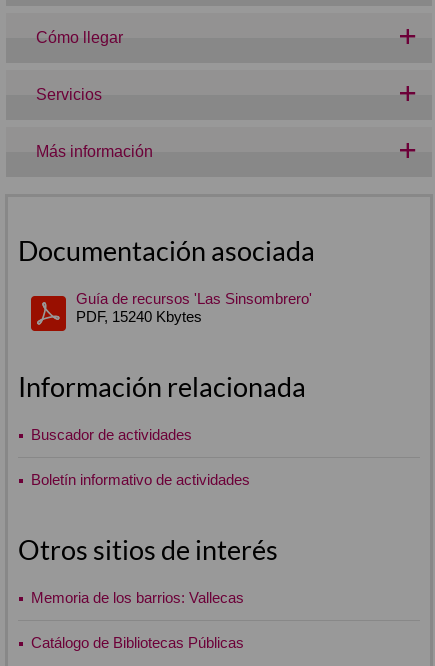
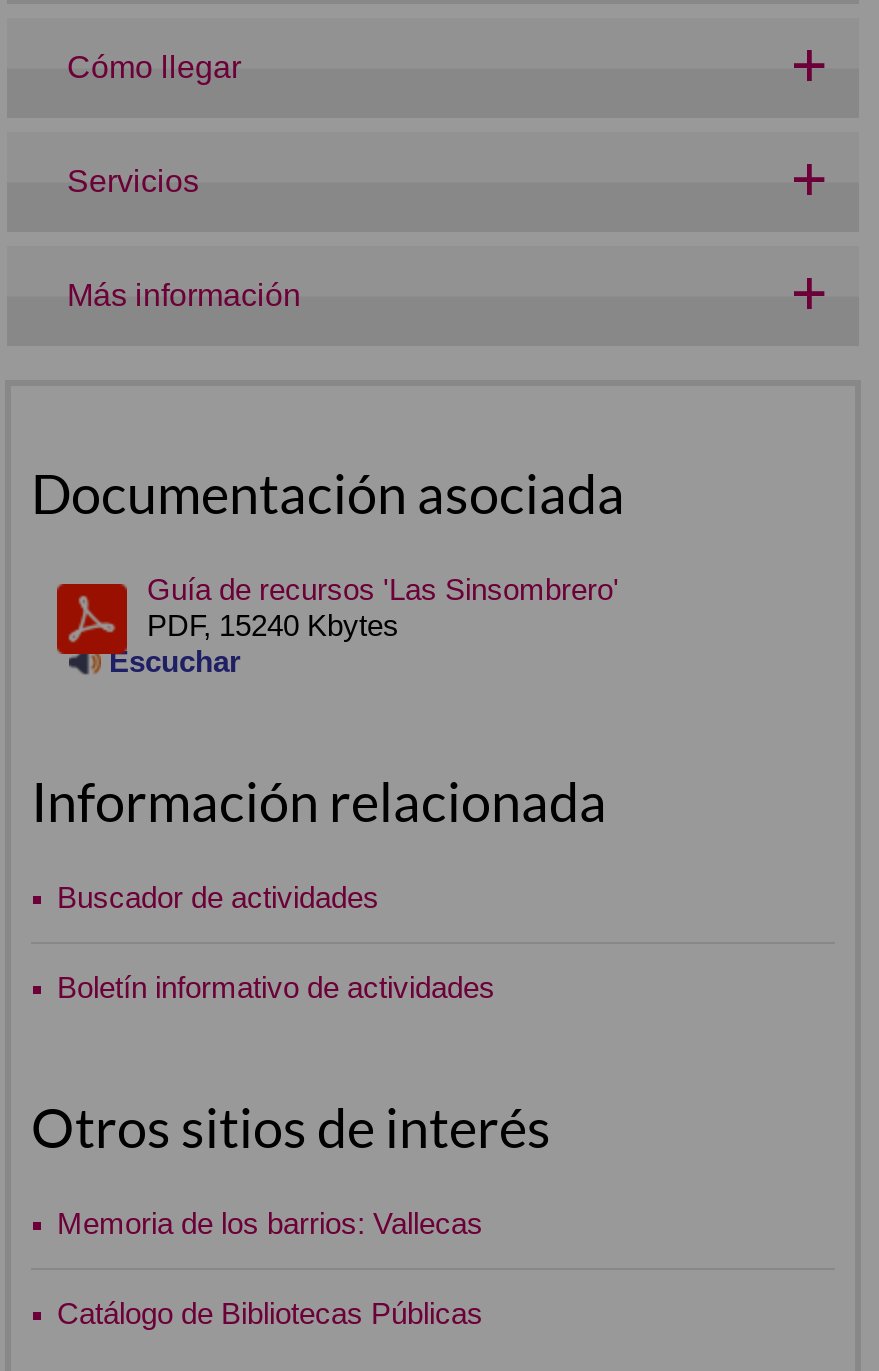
none -> [101,644,241,678] Escuchar

